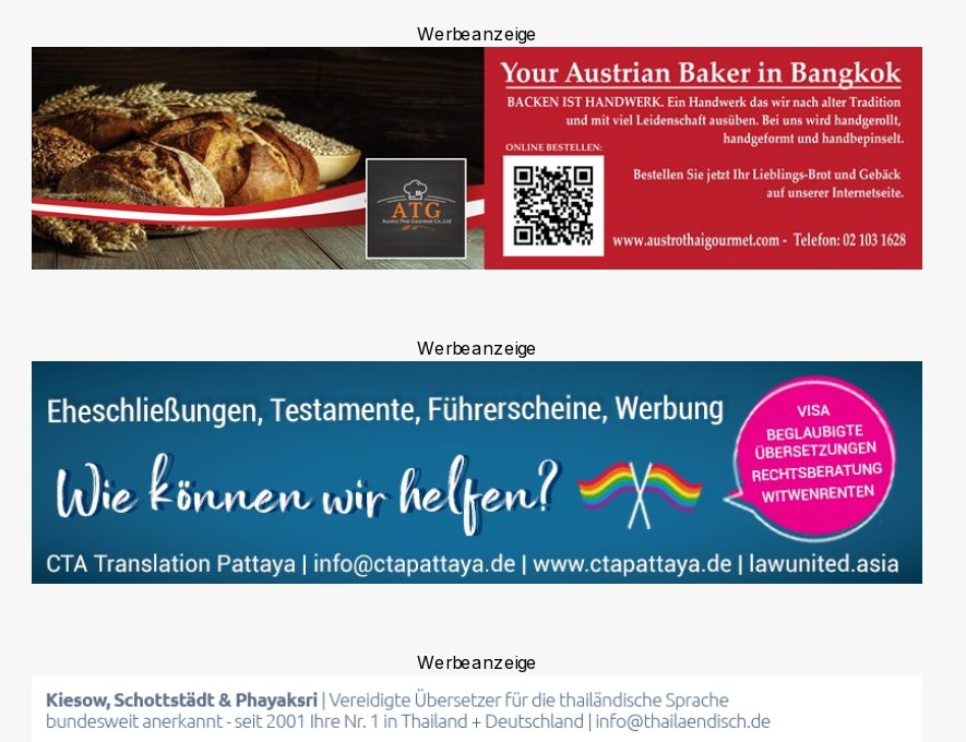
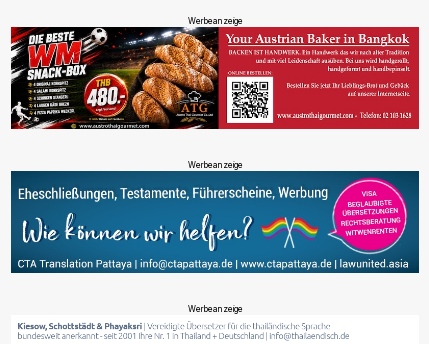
[29,45,486,272] [image] -> [10,26,220,130] [image]

